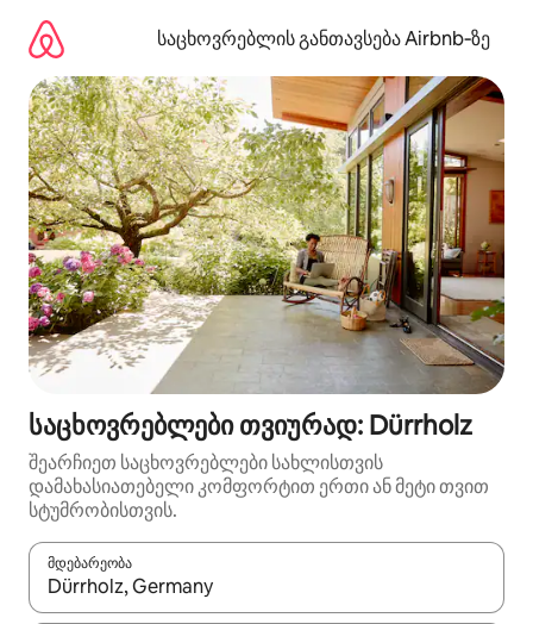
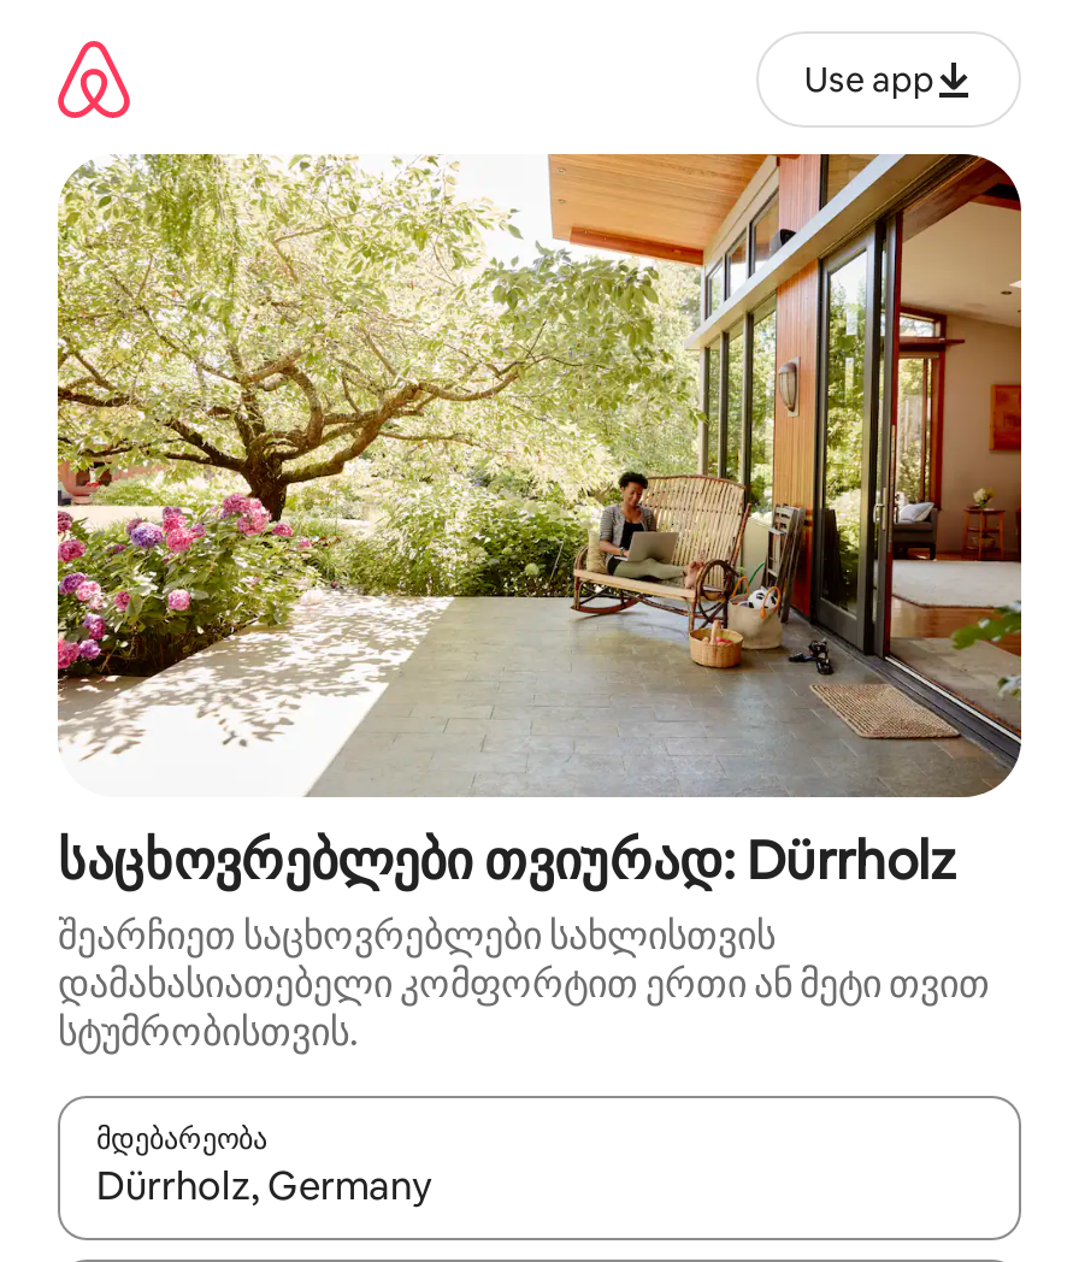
[157,26,490,51] საცხოვრებლის განთავსება Airbnb‑ზე -> [804,57,934,100] Use app

